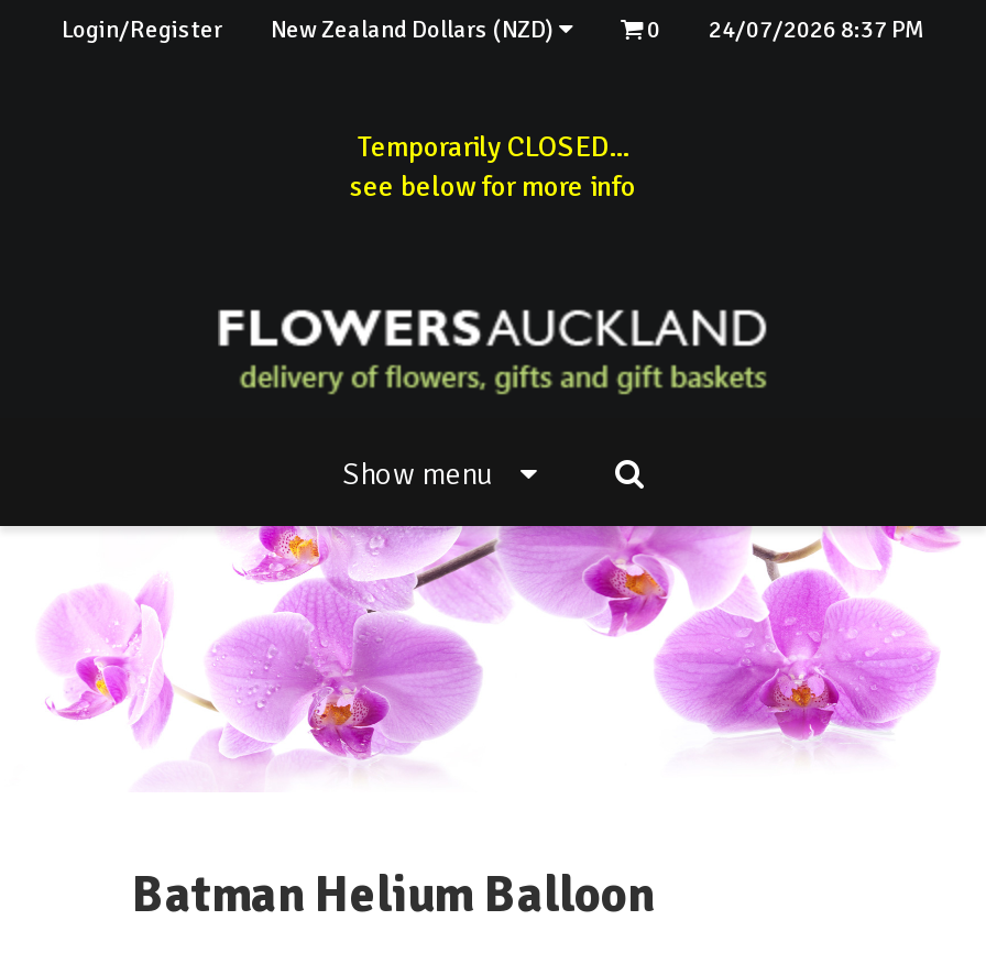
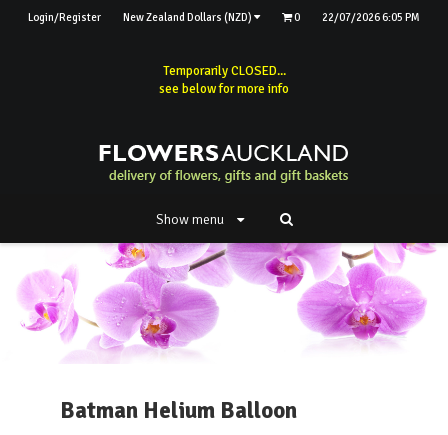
[643,14,924,43] 0 24/07/2026 8:37 PM -> [292,10,420,23] 0 22/07/2026 6:05 PM

